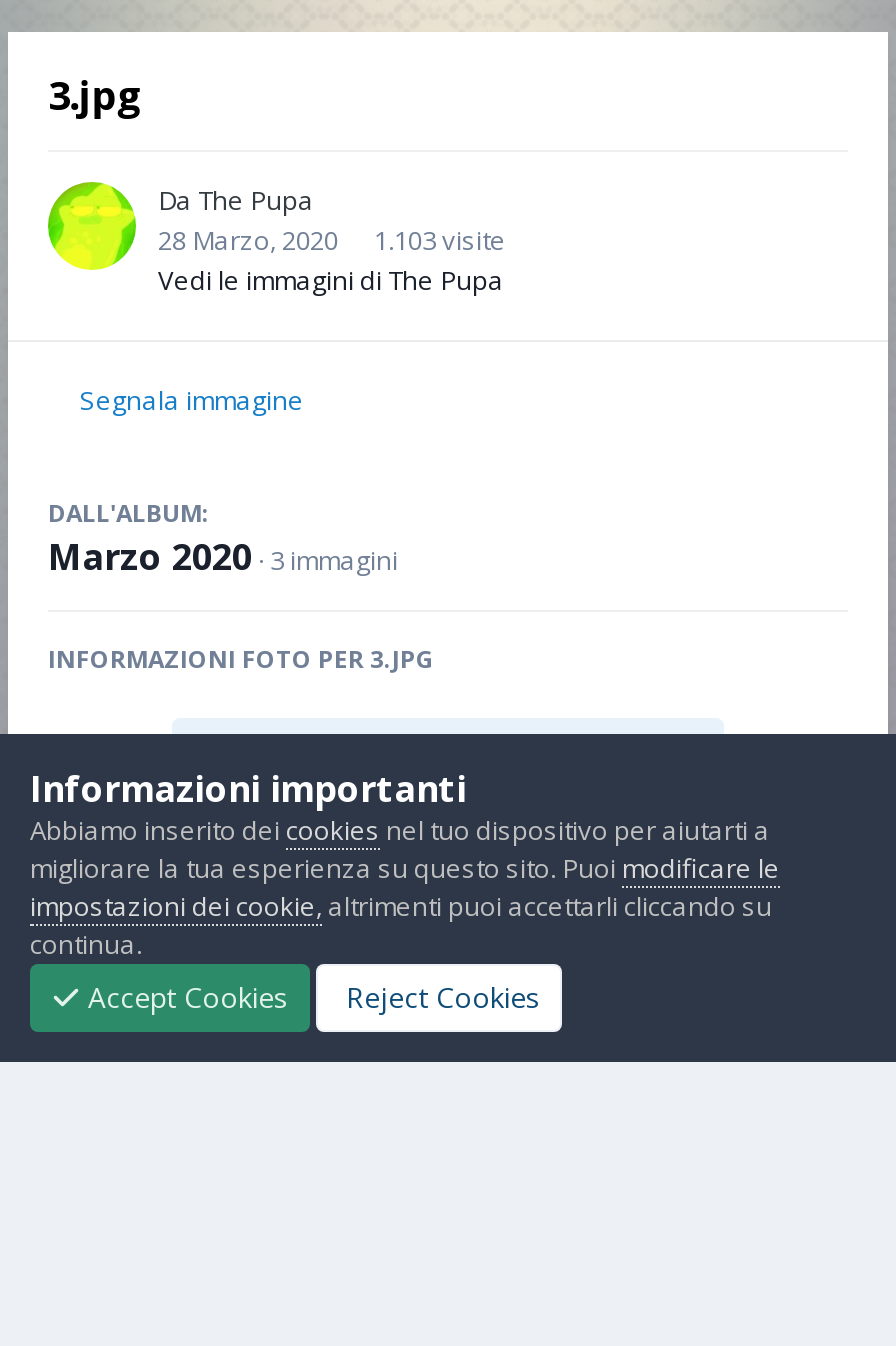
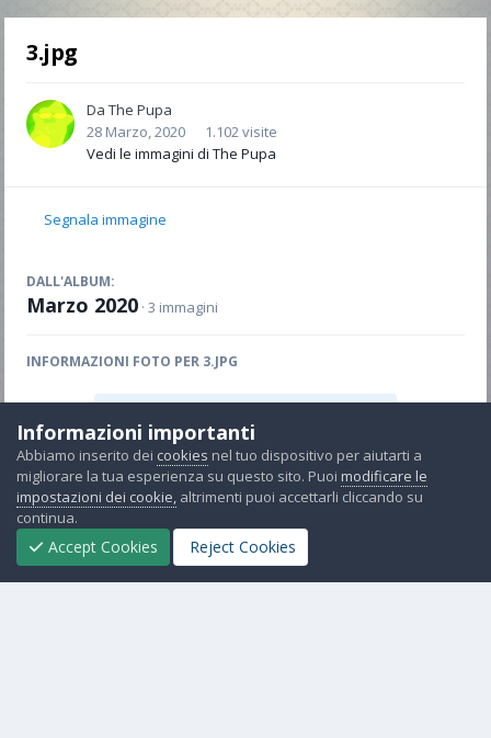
[158,223,506,259] 28 Marzo, 2020 1.103 visite -> [87,122,277,142] 28 Marzo, 2020 1.102 visite

